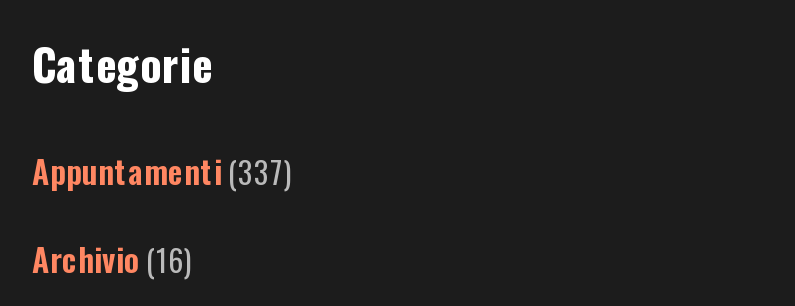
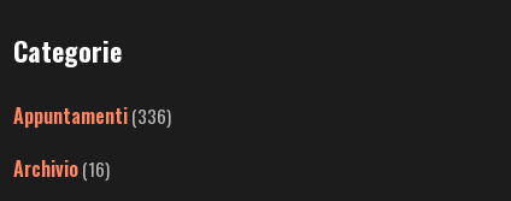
[32,147,292,195] Appuntamenti (337) -> [13,101,171,130] Appuntamenti (336)

